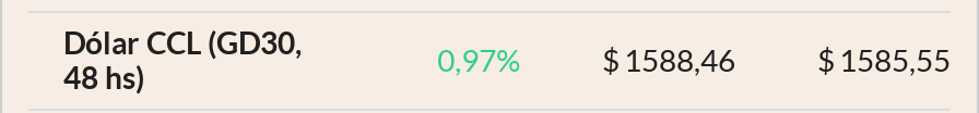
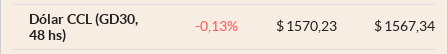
[437,42,520,77] 0,97% -> [195,18,238,34] -0,13%
[602,42,735,77] $ 1588,46 -> [275,18,336,34] $ 1570,23
[817,42,951,77] $ 1585,55 -> [374,18,435,34] $ 1567,34

